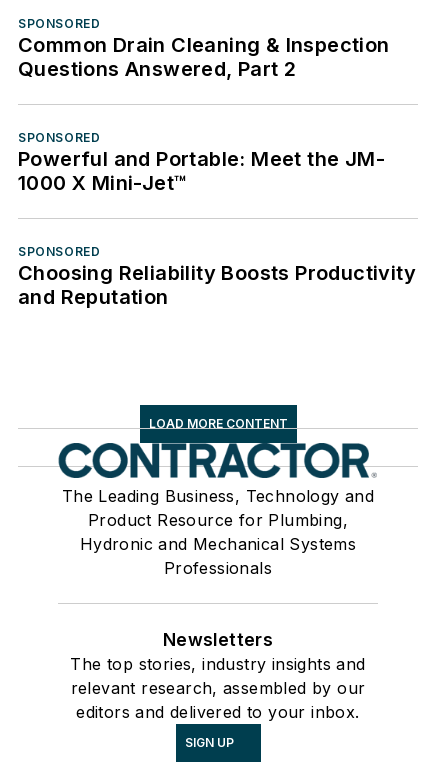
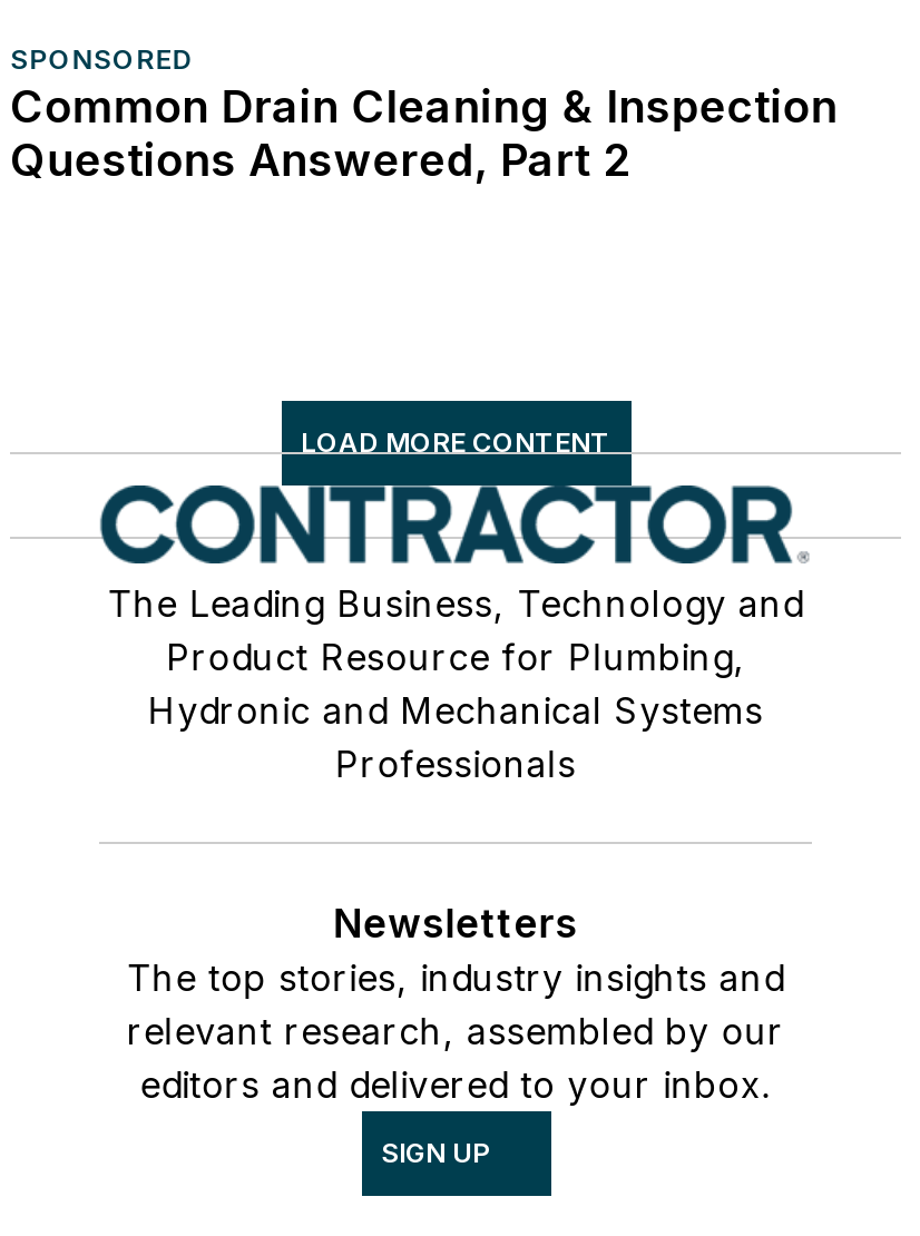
[18,130,416,309] SPONSORED | Powerful and Portable: Meet the JM- | 1000 X Mini-Jet™ | SPONSORED | Choosing Reliability Boosts Productivity | and Reputation -> none

